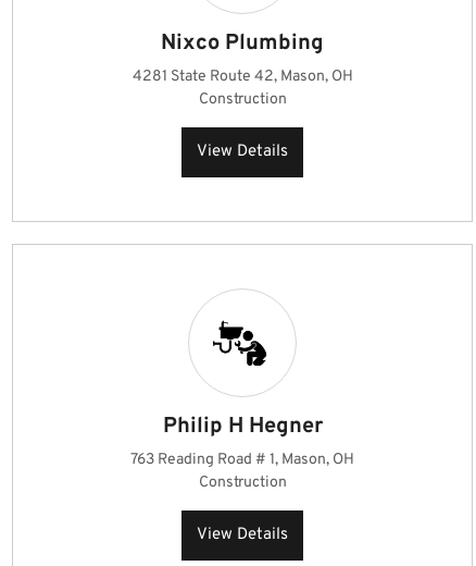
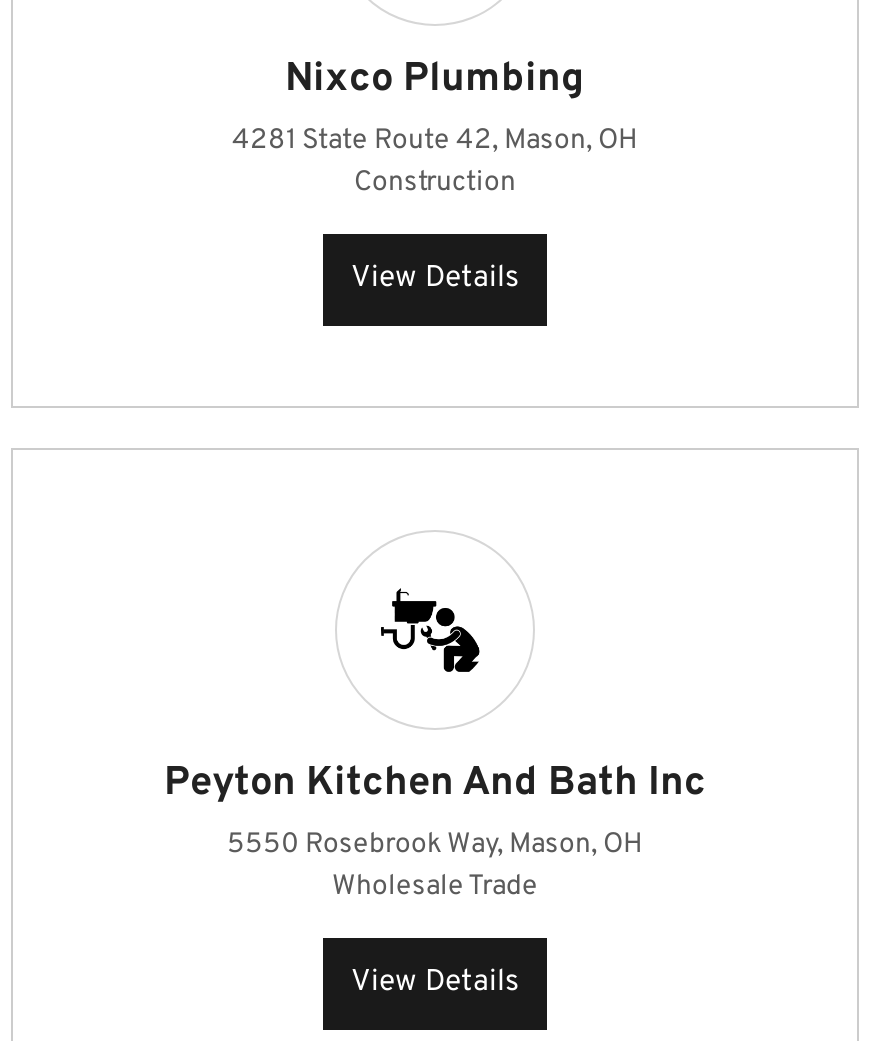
[130,413,354,492] Philip H Hegner | 763 Reading Road # 1, Mason, OH | Construction -> [164,758,706,904] Peyton Kitchen And Bath Inc | 5550 Rosebrook Way, Mason, OH | Wholesale Trade

